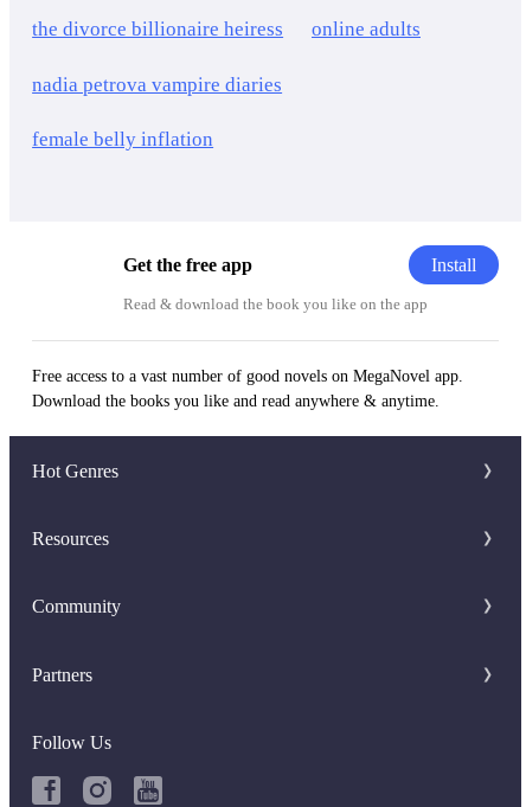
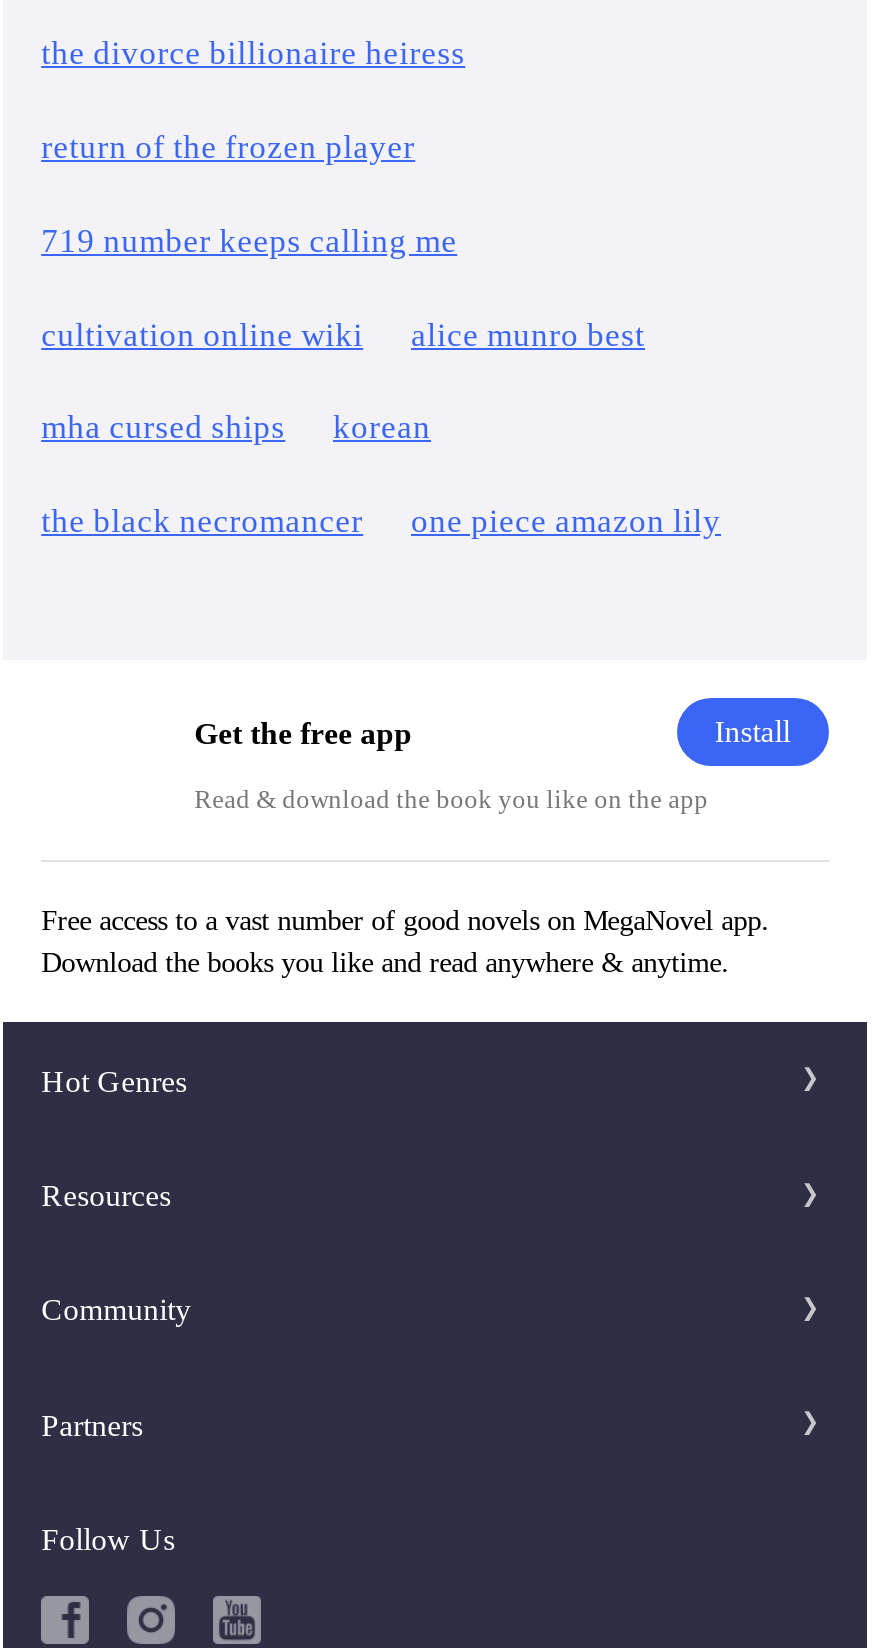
[32,17,421,151] online adults | nadia petrova vampire diaries | female belly inflation -> [41,127,721,540] return of the frozen player | 719 number keeps calling me | cultivation online wiki | alice munro best | mha cursed ships | korean | the black necromancer | one piece amazon lily

